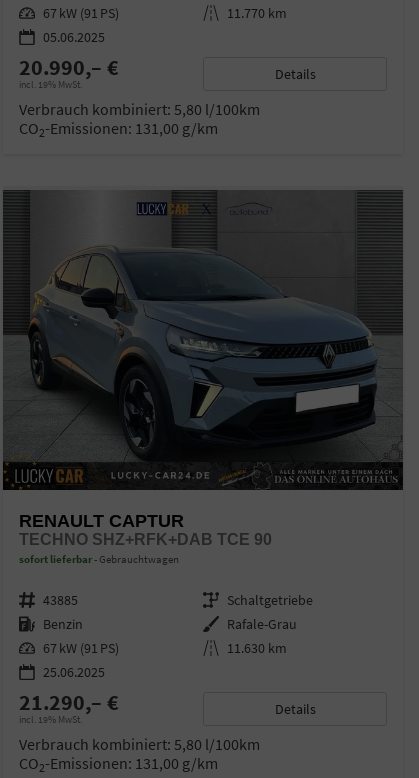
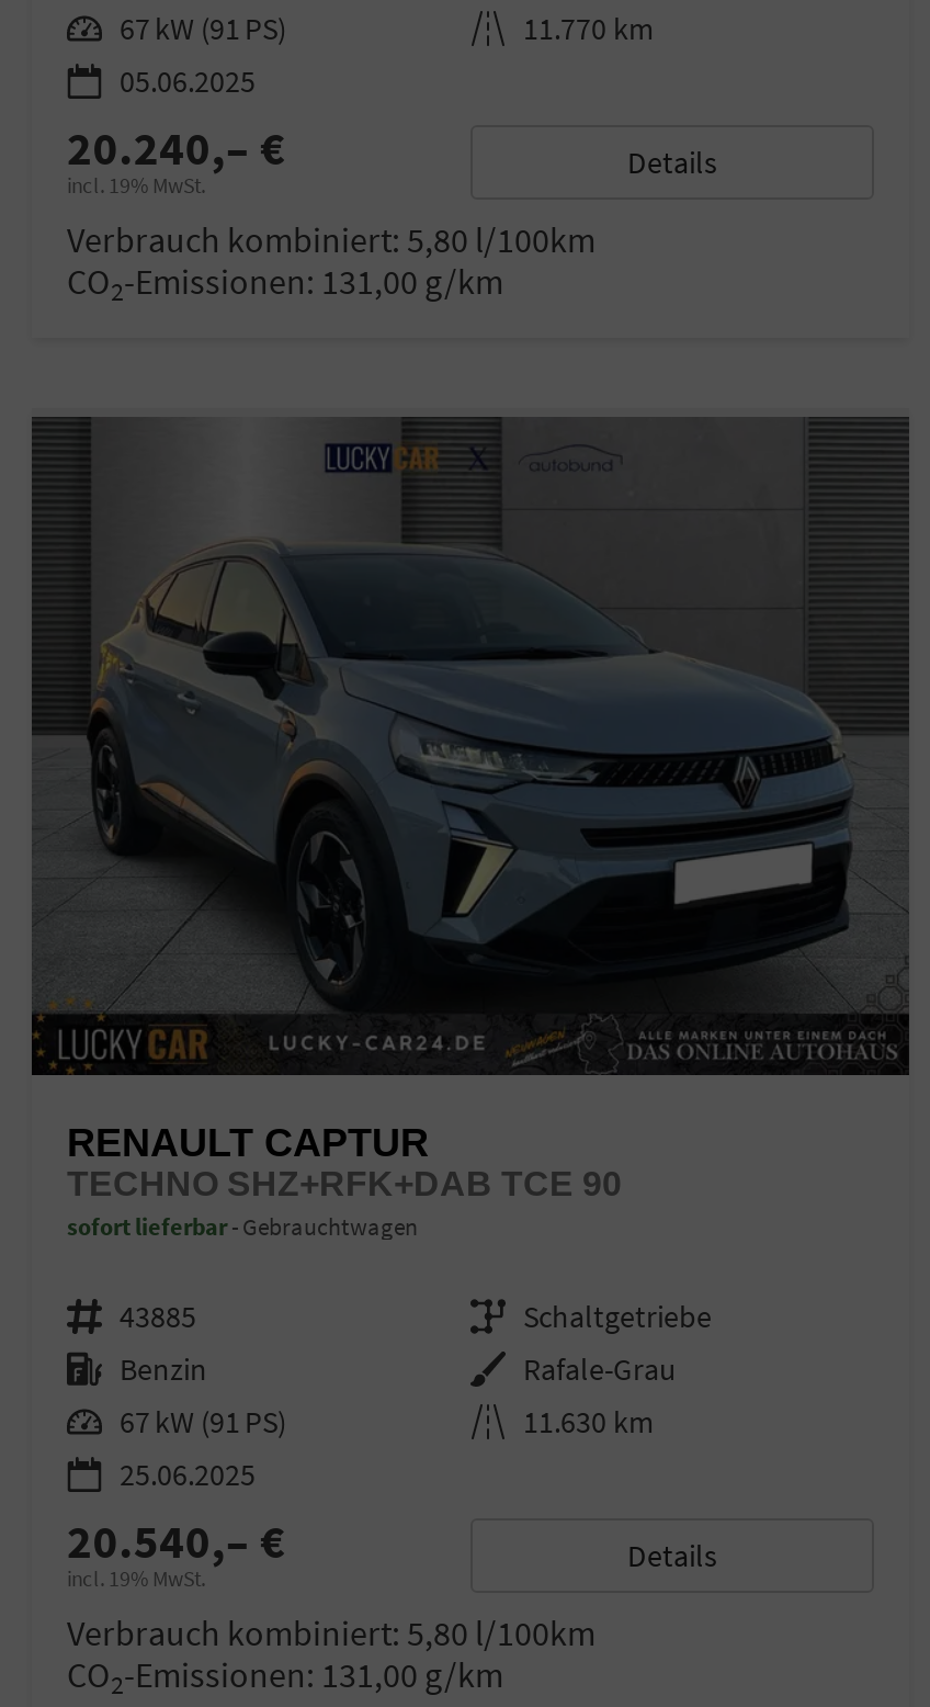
[19,54,119,81] 20.990,– € -> [67,118,286,177] 20.240,– €
[19,689,119,716] 21.290,– € -> [67,1511,286,1570] 20.540,– €

